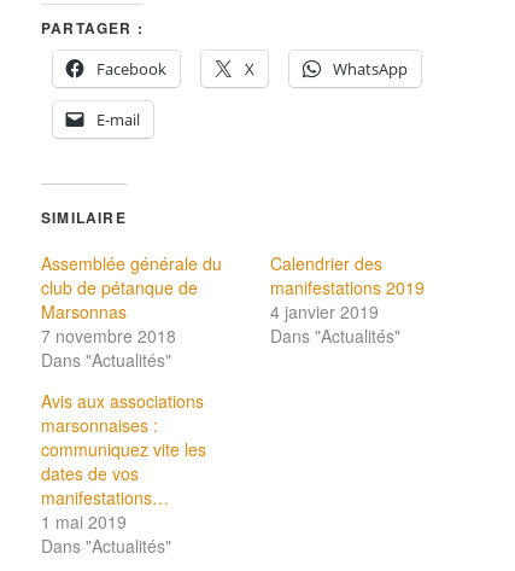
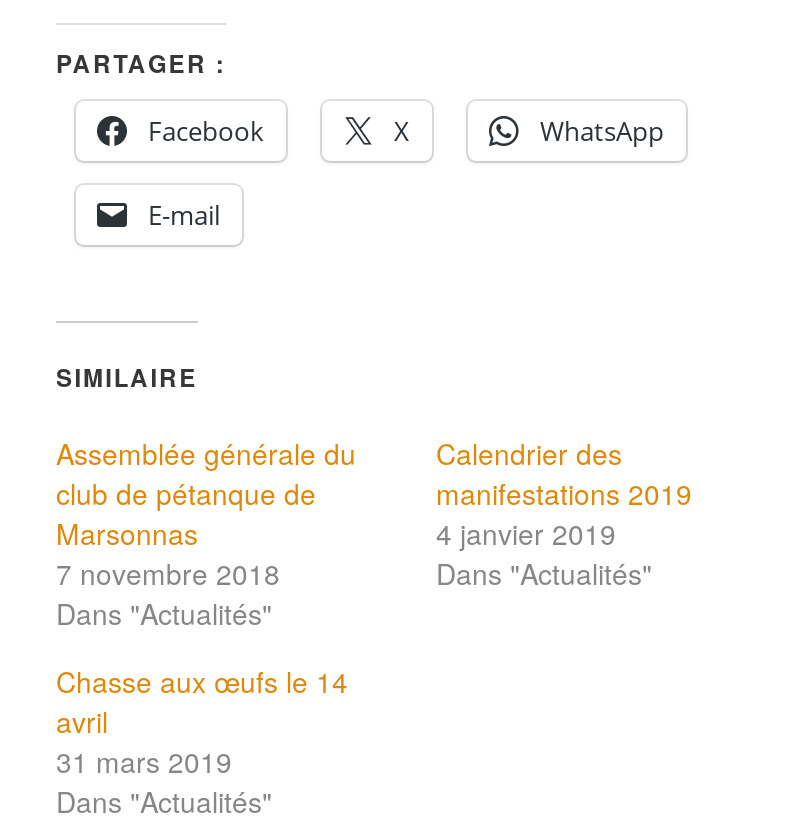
[41,389,206,534] Avis aux associations | marsonnaises : | communiquez vite les | dates de vos | manifestations… | 1 mai 2019 -> [56,661,348,781] Chasse aux œufs le 14 | avril | 31 mars 2019

